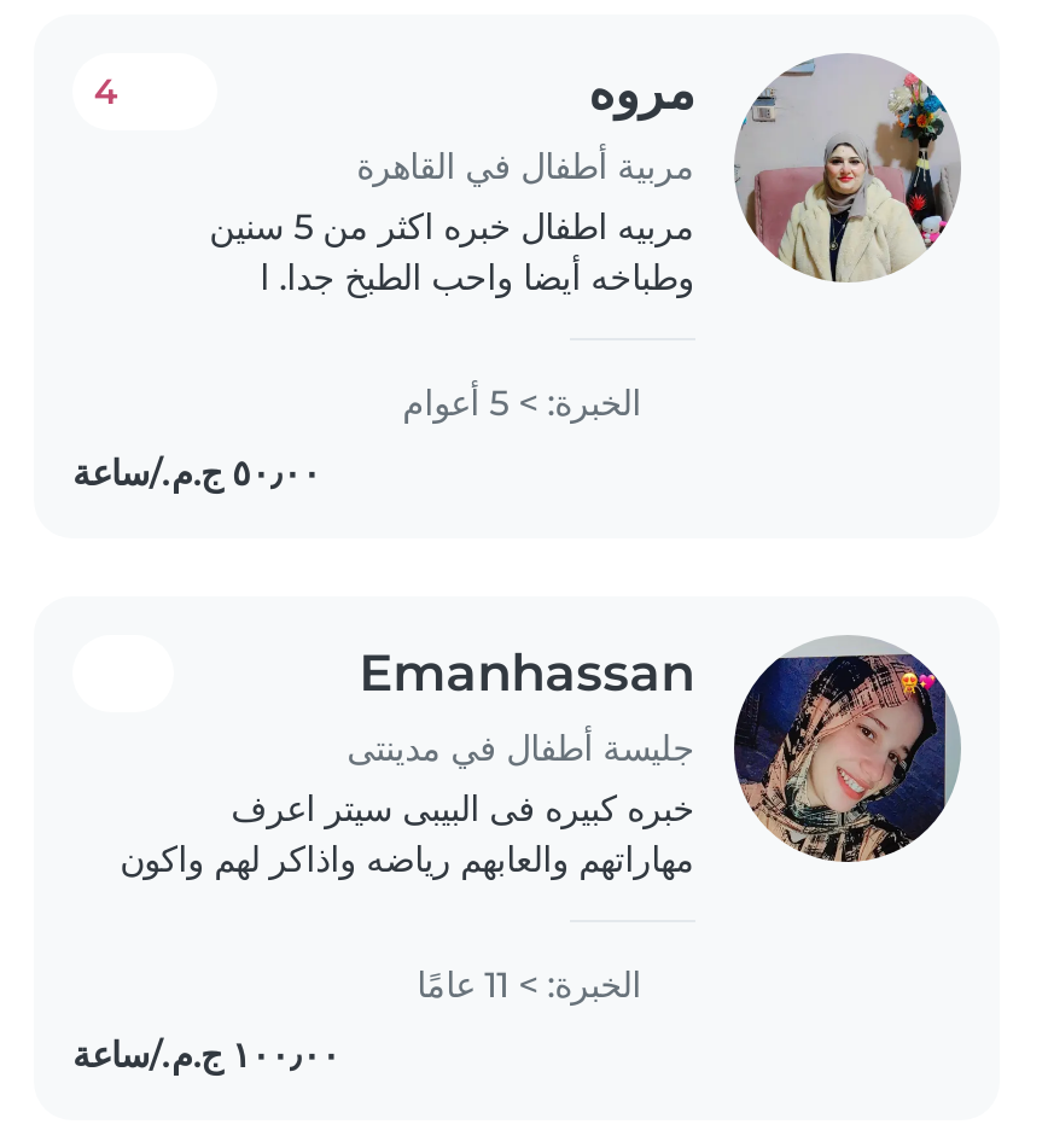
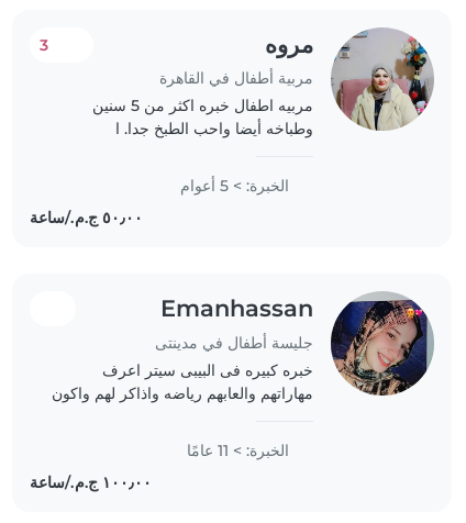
[94,70,118,114] 4 -> [39,35,48,54] 3

